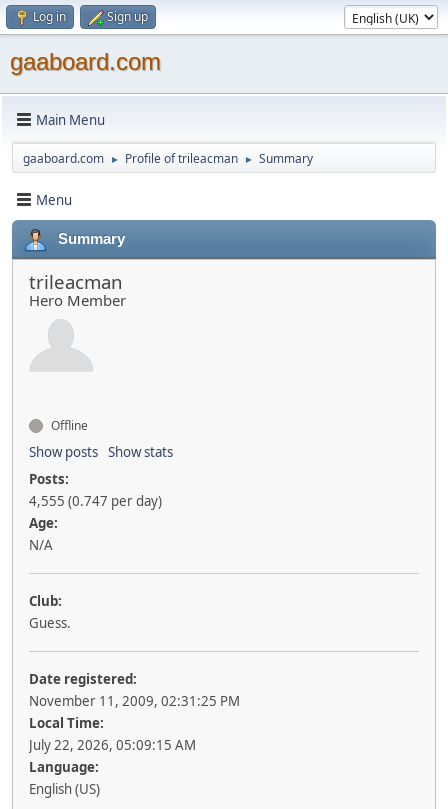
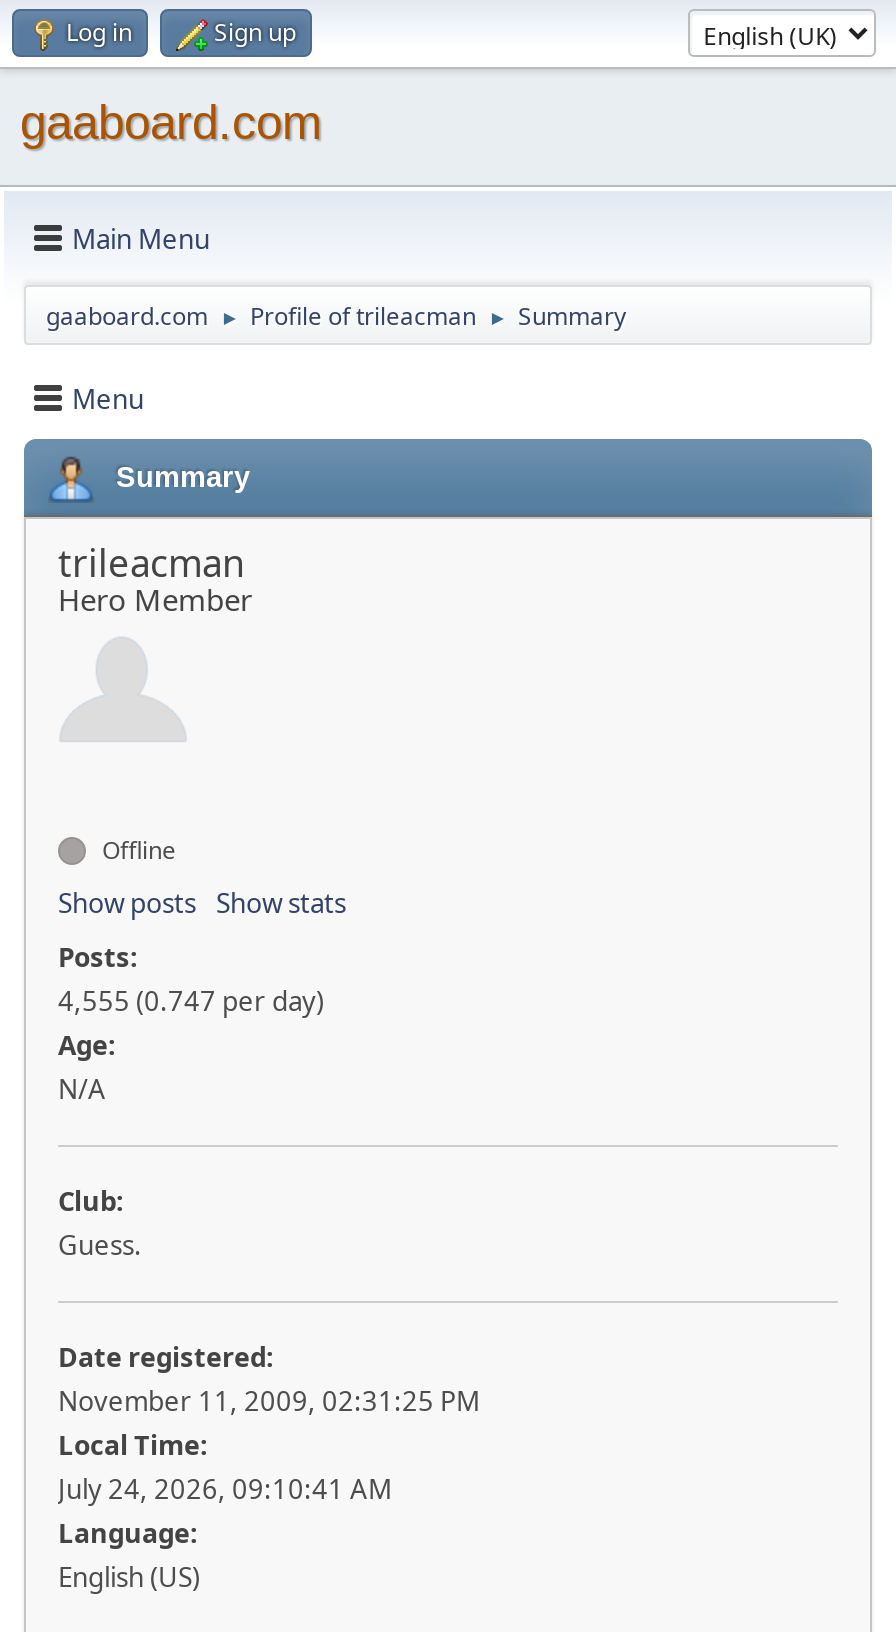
[29,736,196,754] July 22, 2026, 05:09:15 AM -> [58,1471,392,1507] July 24, 2026, 09:10:41 AM

